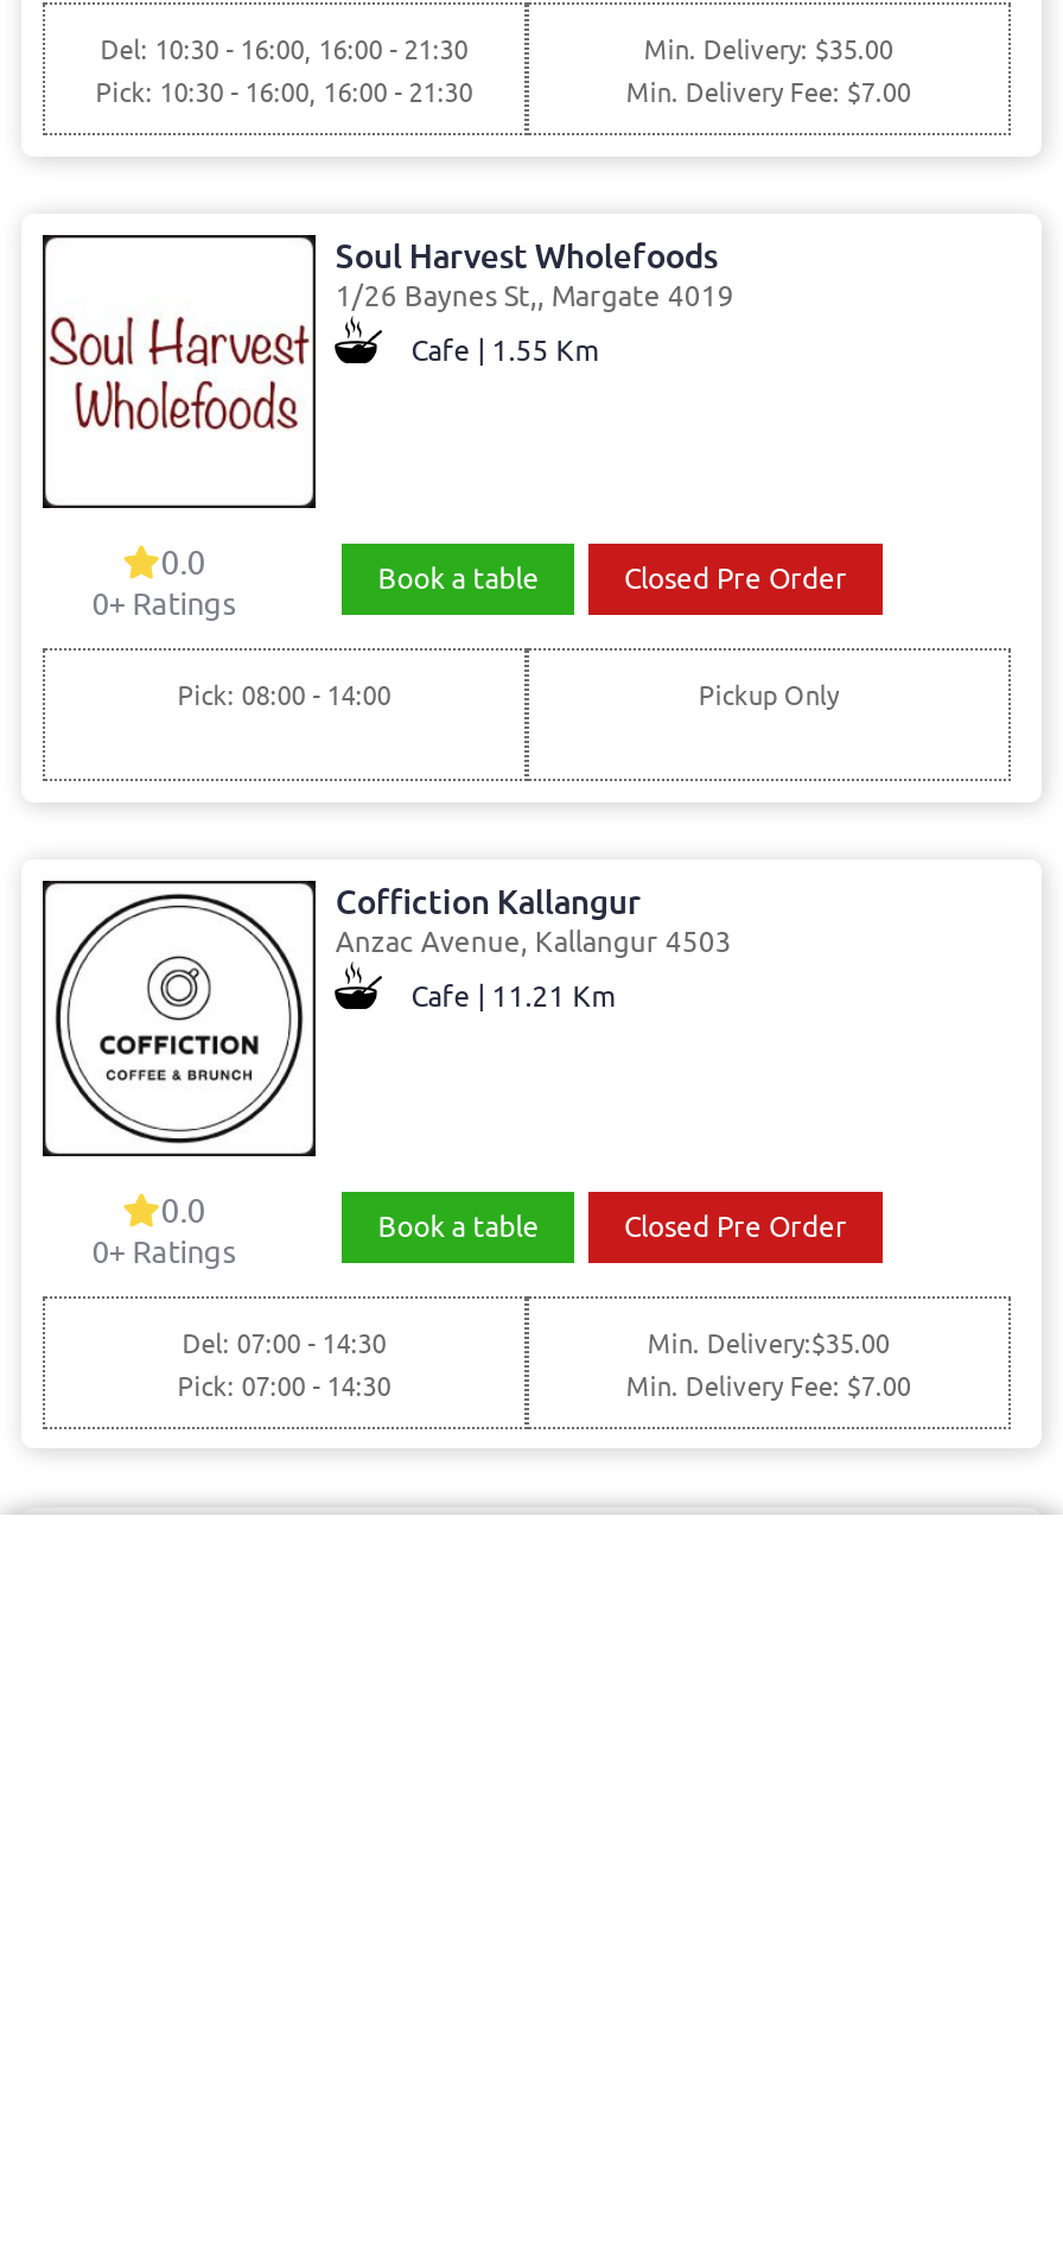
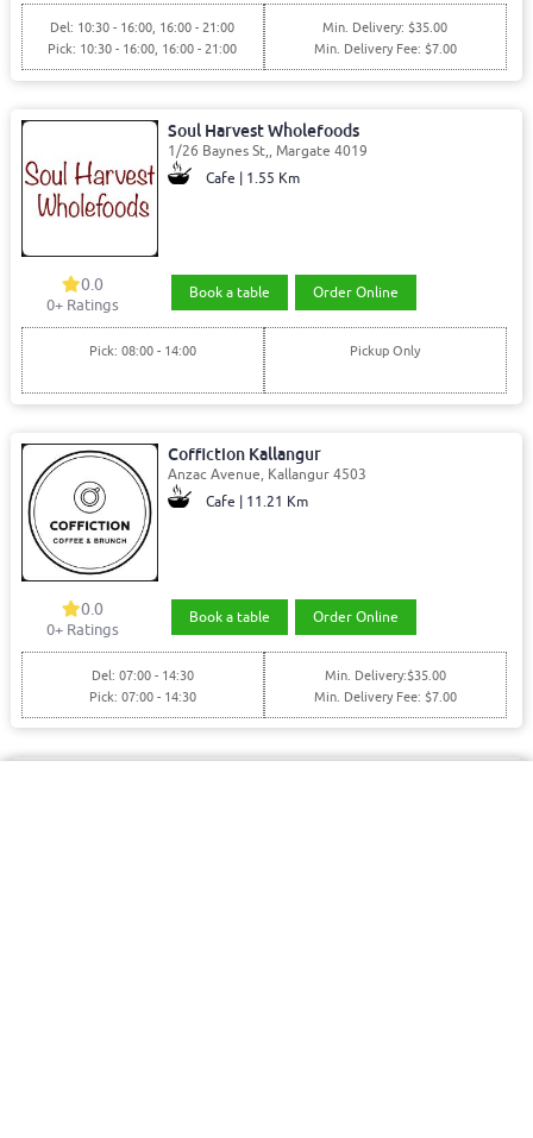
[100,33,468,66] Del: 10:30 - 16:00, 16:00 - 21:30 -> [50,19,235,35] Del: 10:30 - 16:00, 16:00 - 21:00
[95,75,473,109] Pick: 10:30 - 16:00, 16:00 - 21:30 -> [48,40,237,57] Pick: 10:30 - 16:00, 16:00 - 21:00
[624,561,847,599] Closed Pre Order -> [313,283,399,302] Order Online
[624,1208,847,1246] Closed Pre Order -> [313,607,399,626] Order Online

